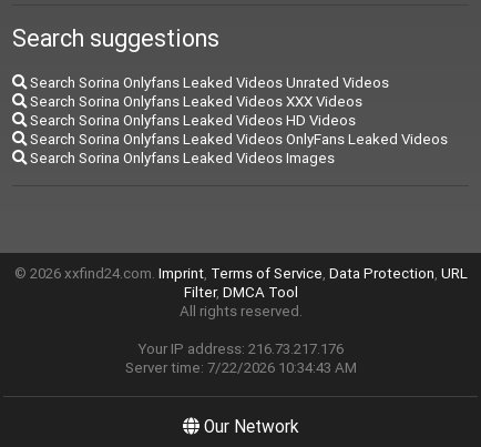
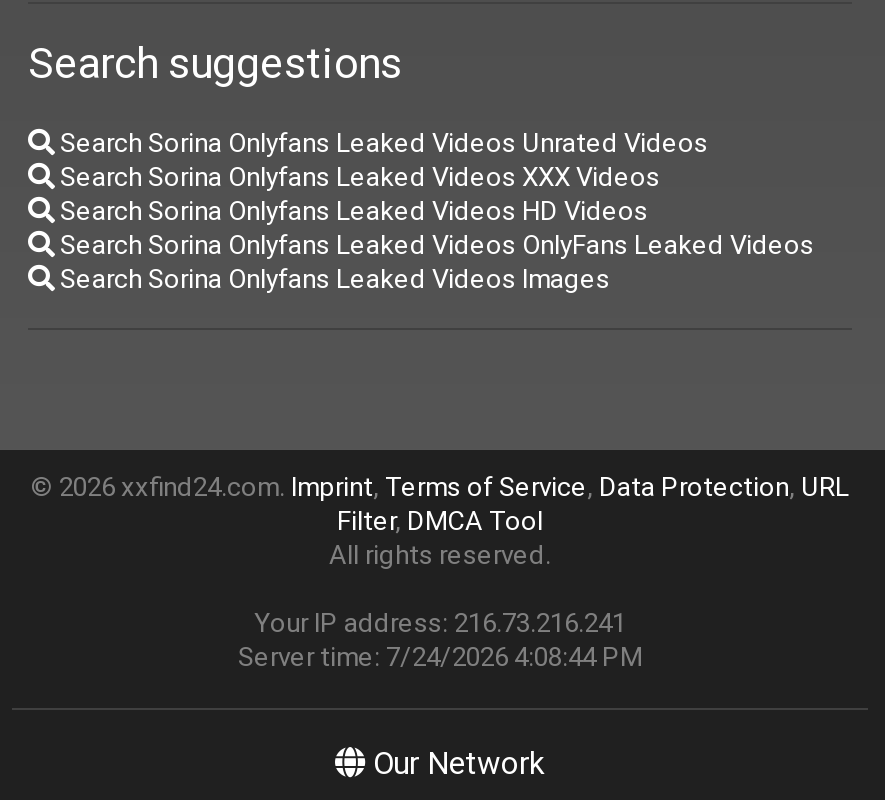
[137,340,344,358] Your IP address: 216.73.217.176 -> [254,606,626,640] Your IP address: 216.73.216.241
[125,358,356,377] Server time: 7/22/2026 10:34:43 AM -> [238,640,642,674] Server time: 7/24/2026 4:08:44 PM

